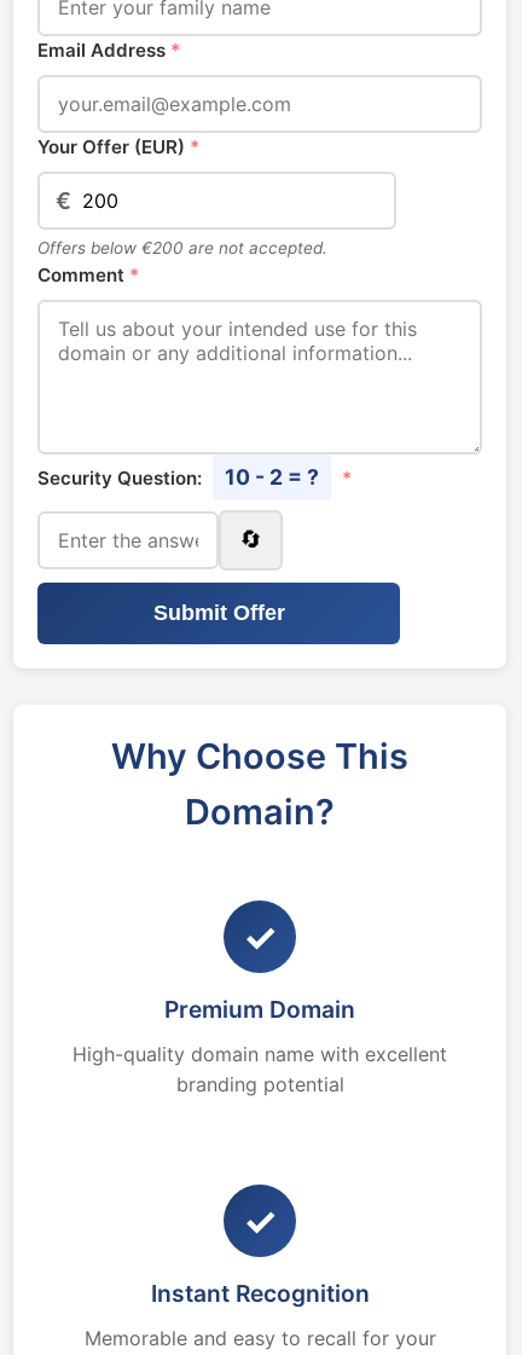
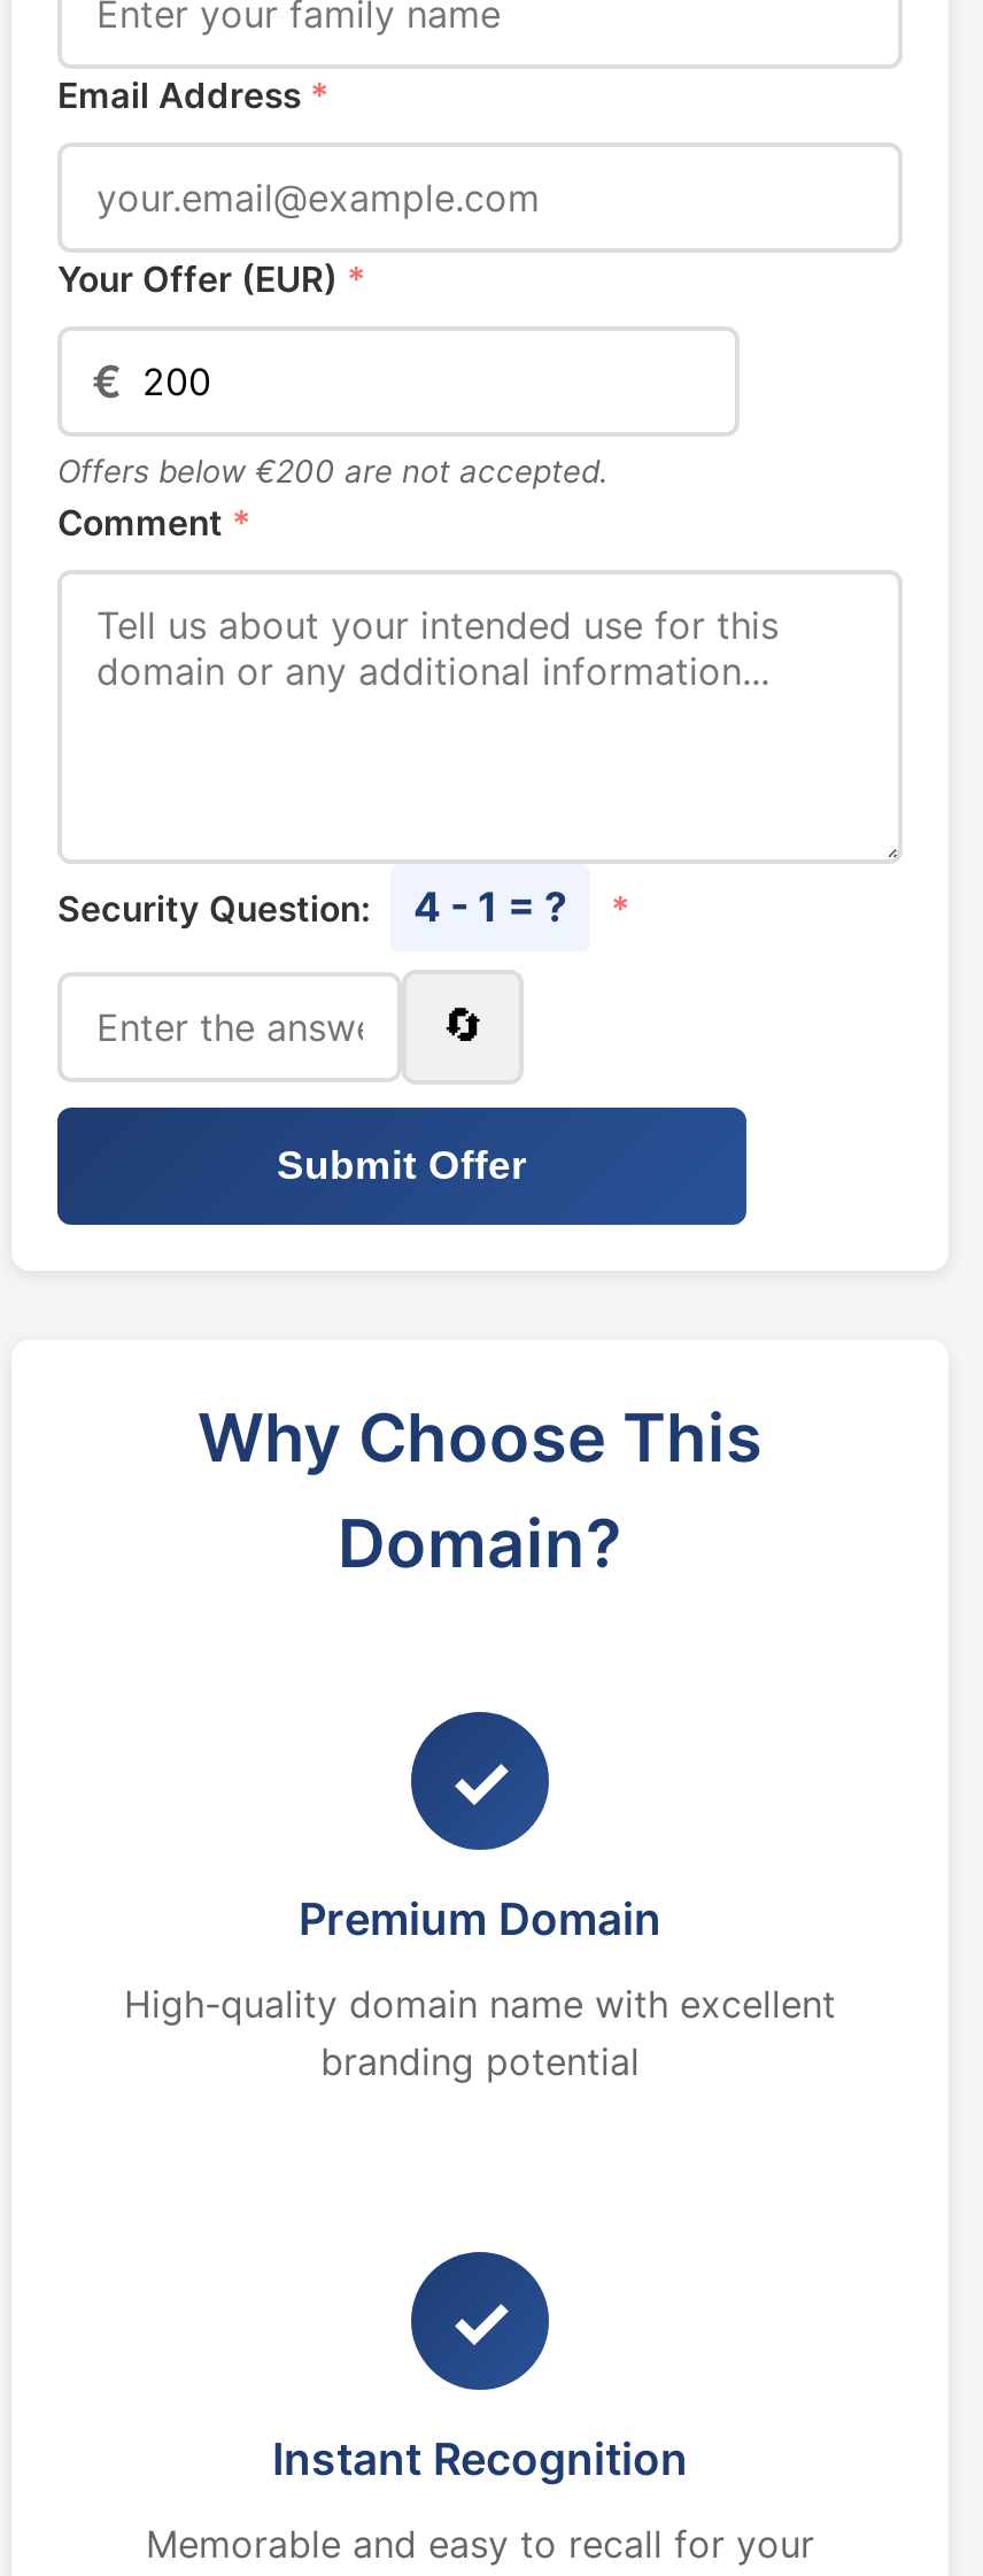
[225,464,319,490] 10 - 2 = ? -> [413,882,567,931] 4 - 1 = ?

